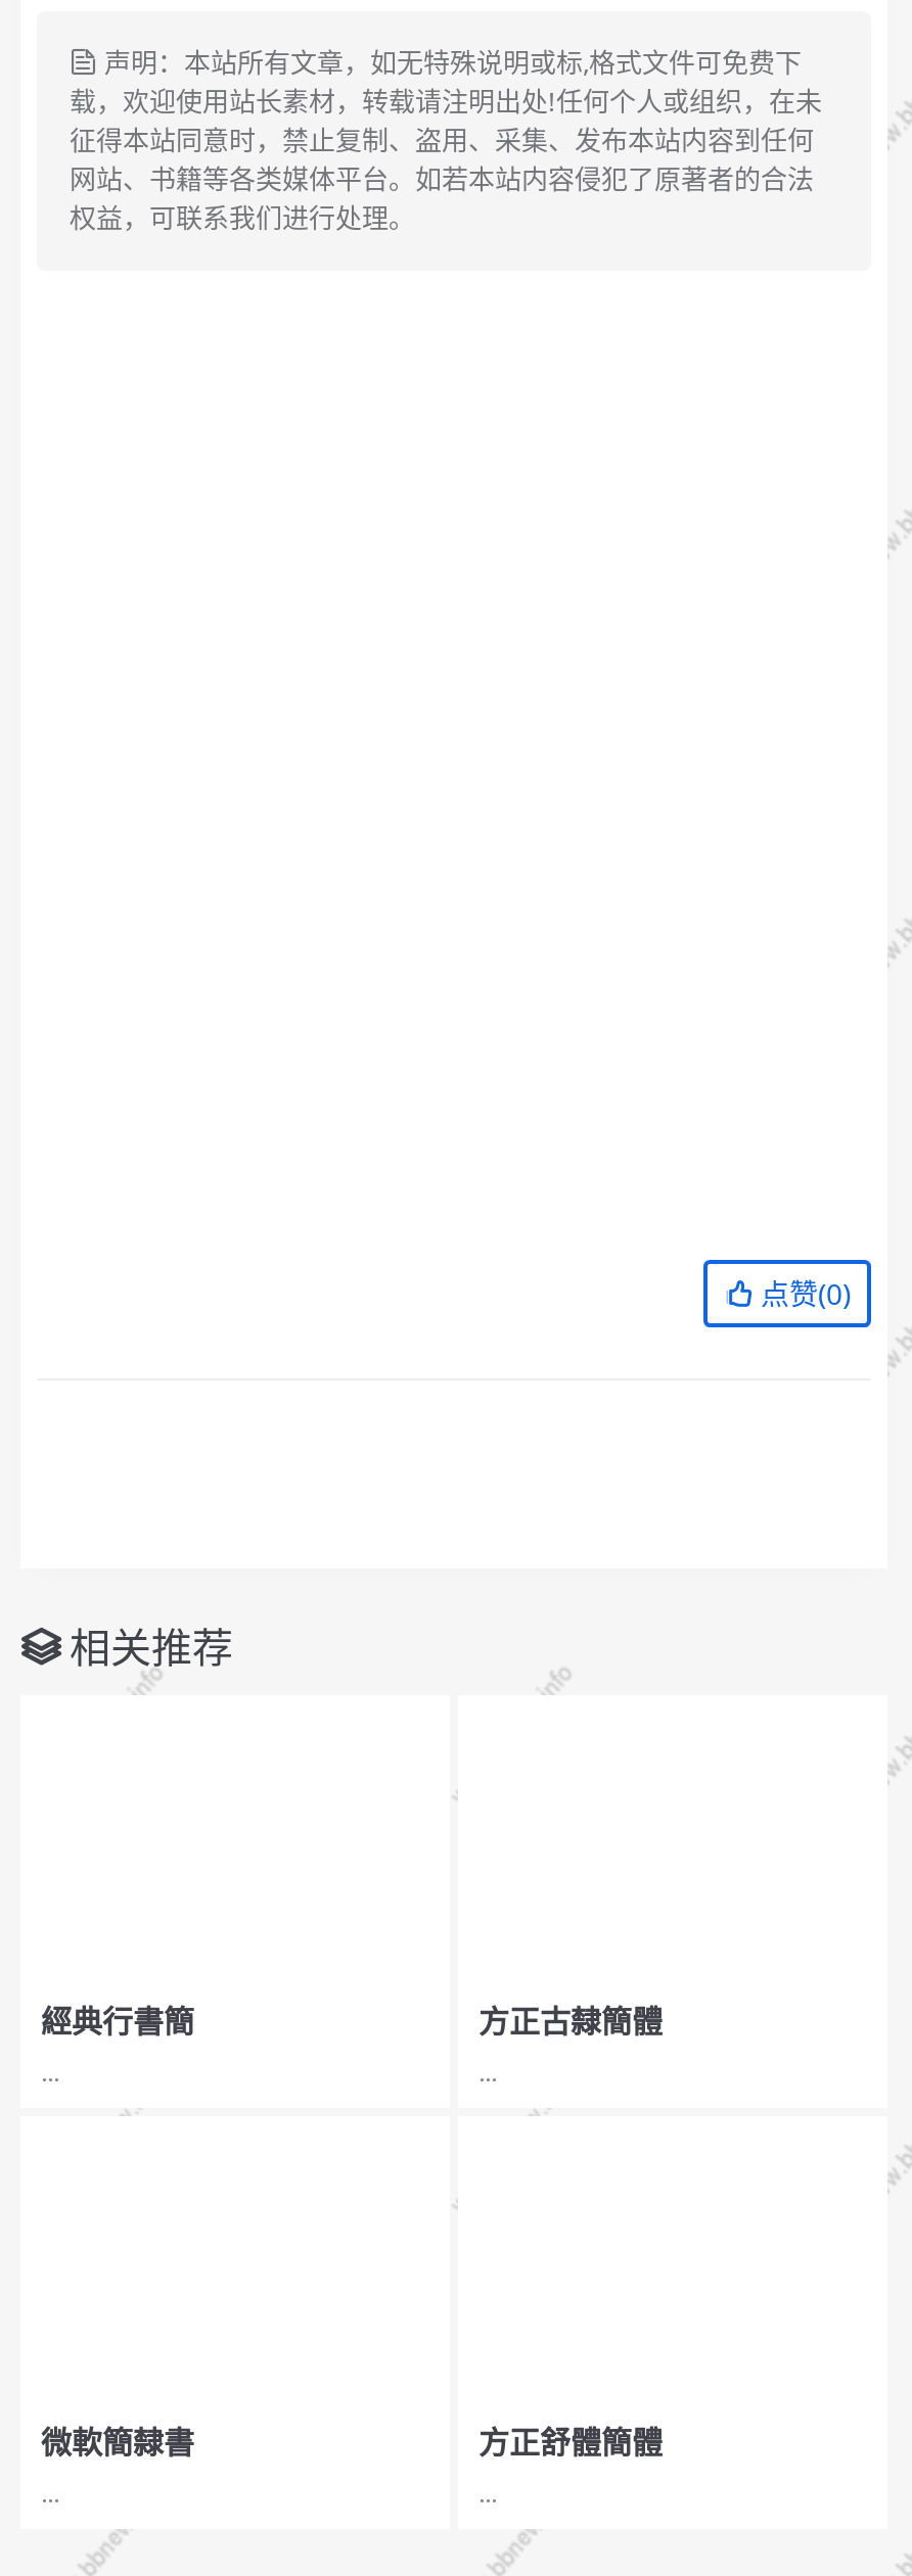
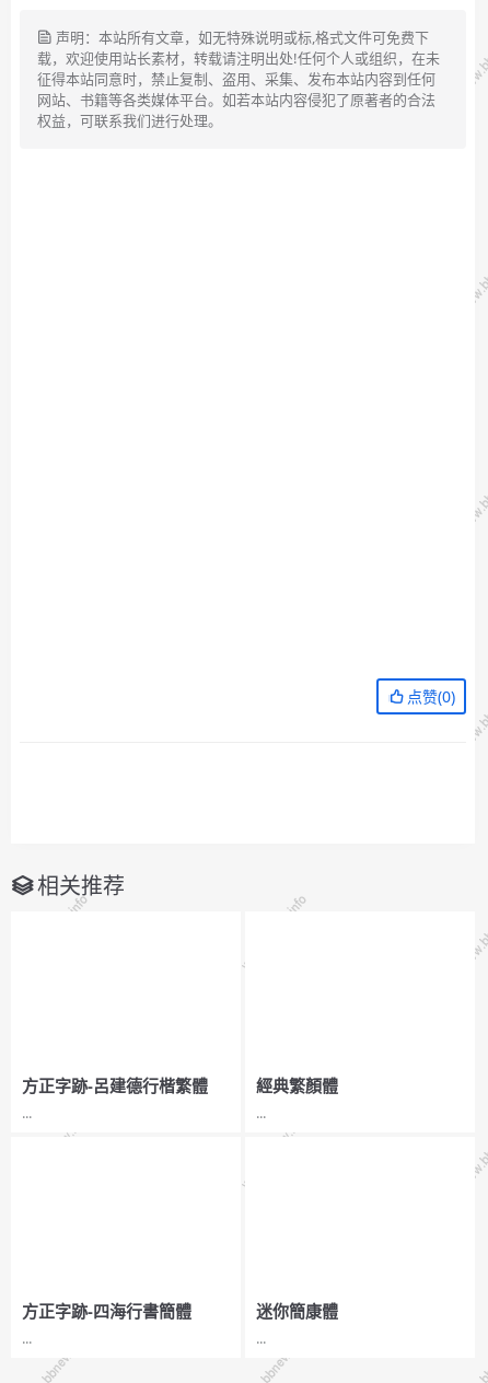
[41,2000,194,2041] 經典行書簡 -> [22,1074,208,1096] 方正字跡-呂建德行楷繁體
[478,2000,663,2041] 方正古隸簡體 -> [256,1074,338,1096] 經典繁顏體
[41,2421,194,2462] 微軟簡隸書 -> [22,1300,191,1322] 方正字跡-四海行書簡體
[478,2421,663,2462] 方正舒體簡體 -> [256,1300,338,1322] 迷你簡康體

